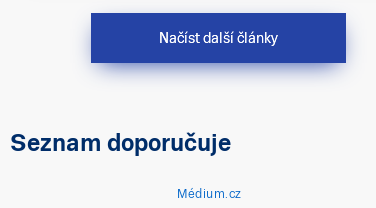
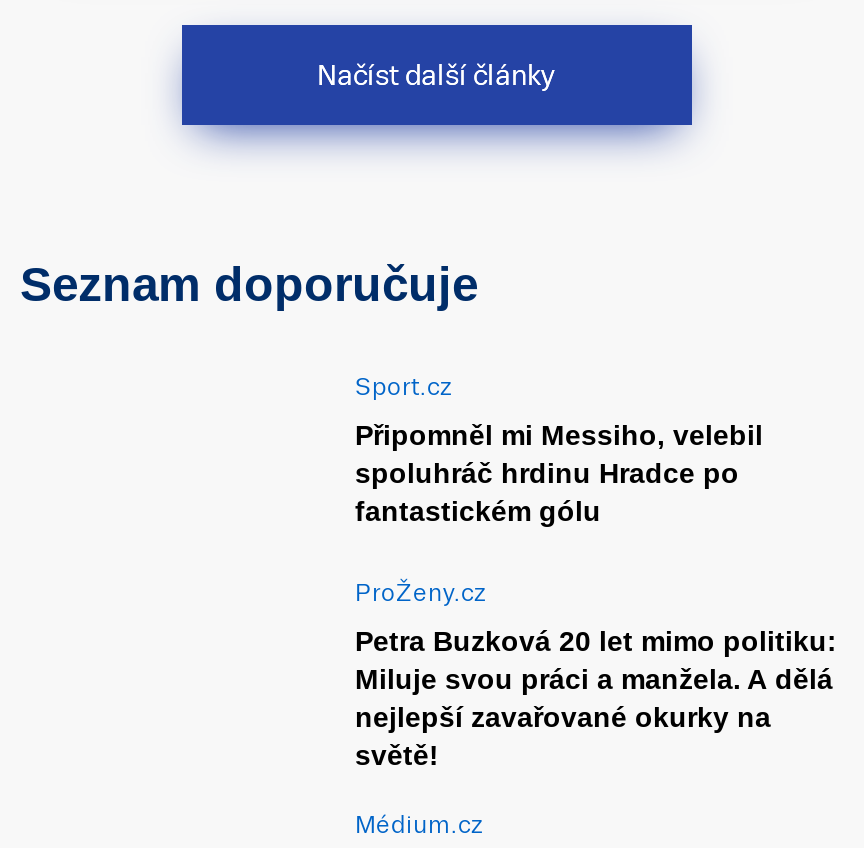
none -> [355,373,837,772] Sport.cz | Připomněl mi Messiho, velebil | spoluhráč hrdinu Hradce po | fantastickém gólu | ProŽeny.cz | Petra Buzková 20 let mimo politiku: | Miluje svou práci a manžela. A dělá | nejlepší zavařované okurky na | světě!

